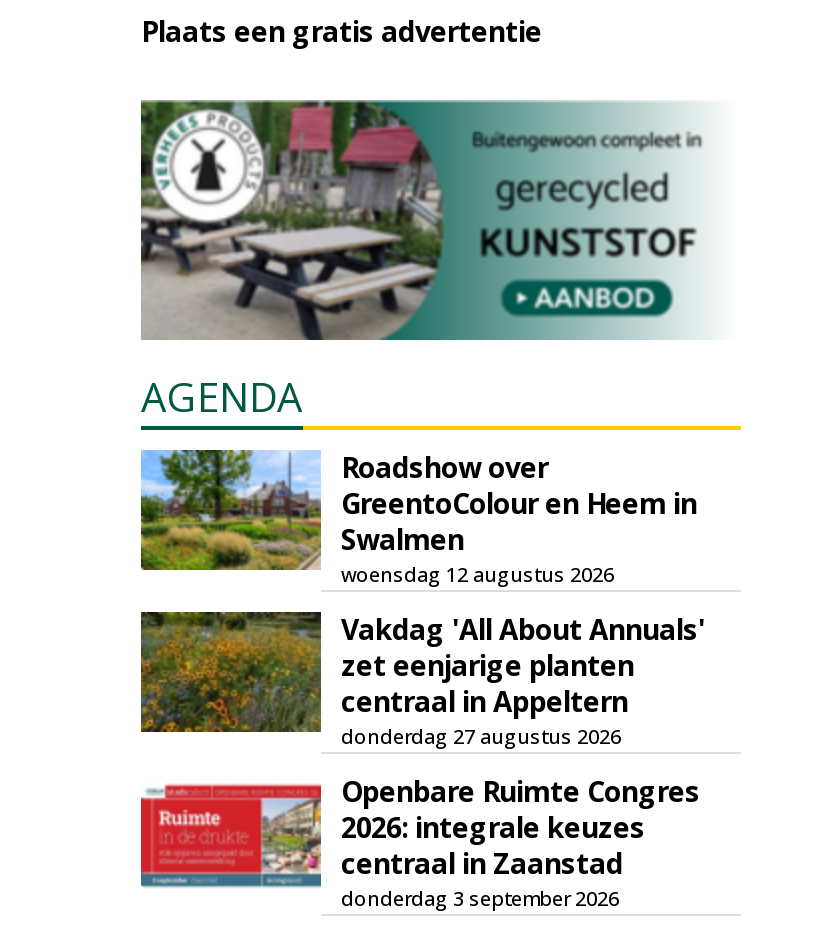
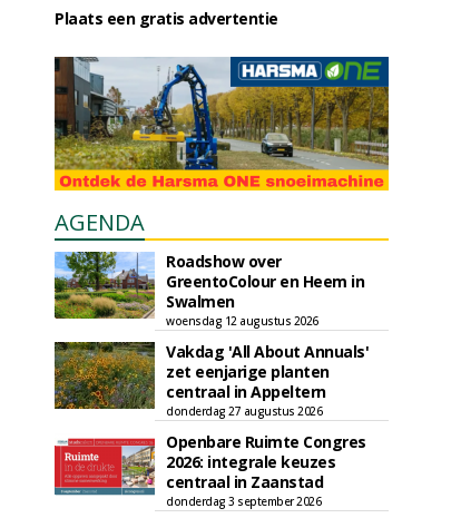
[141,98,741,342] [image] -> [53,56,390,192] [image]

